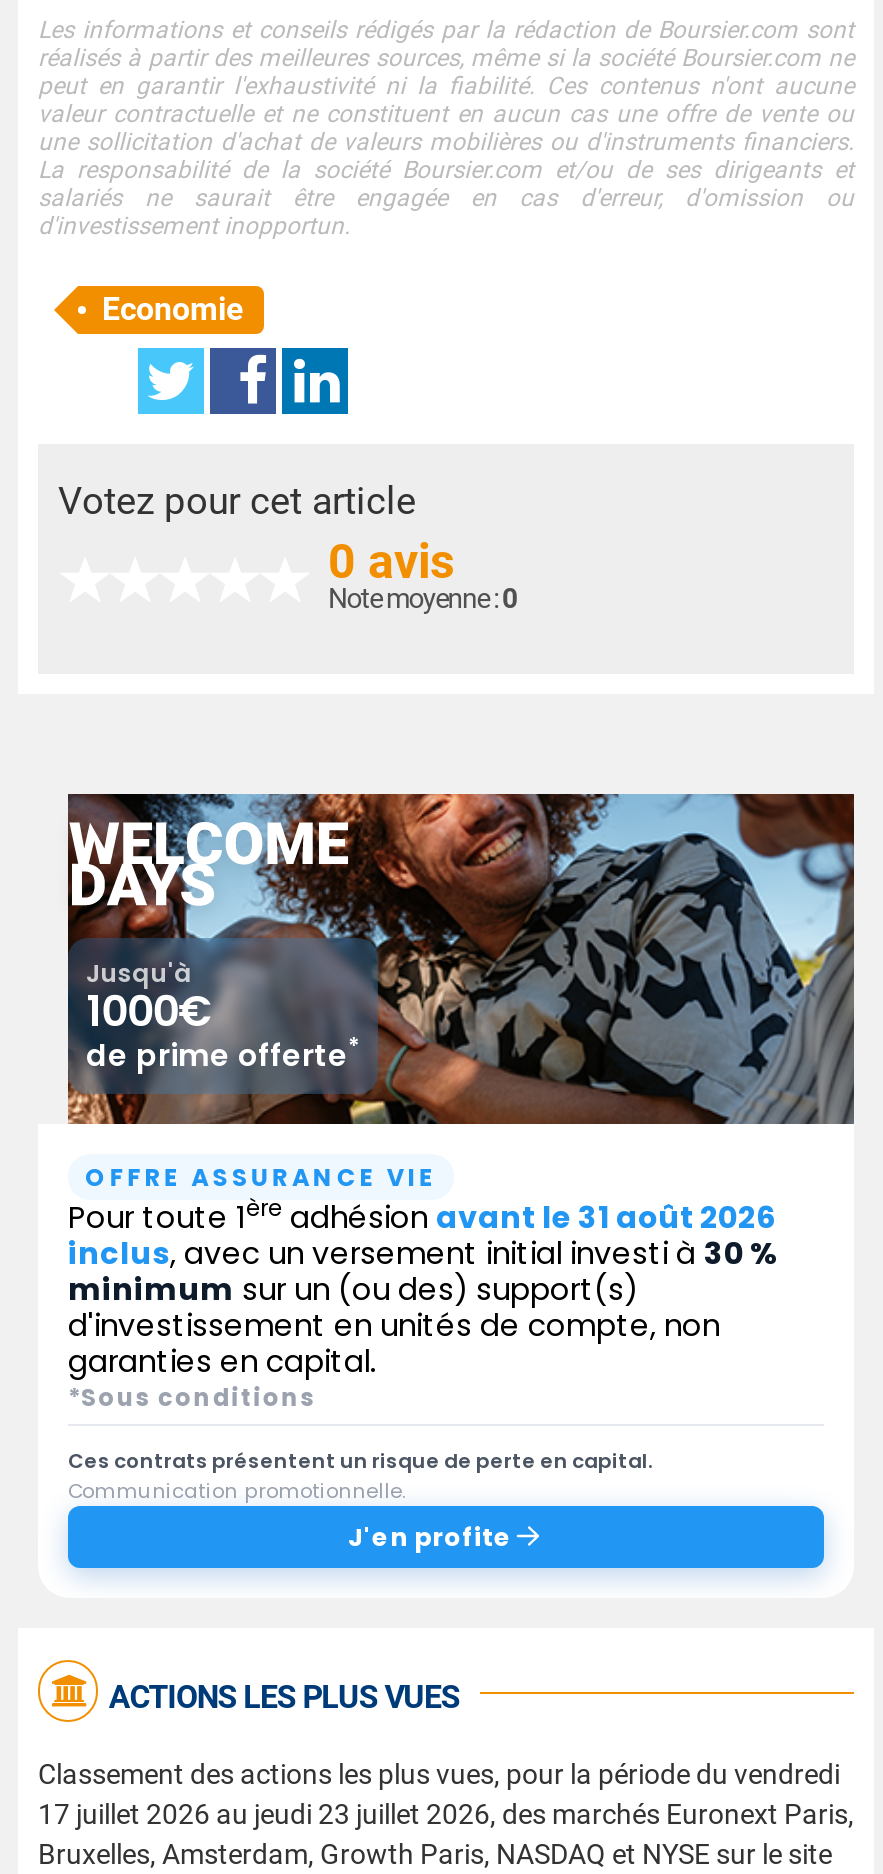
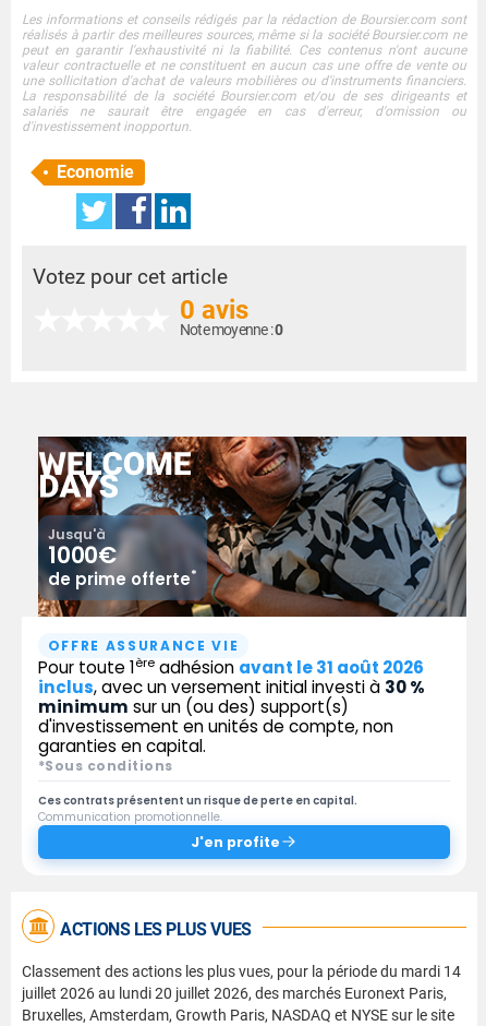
[38,1757,854,1829] Classement des actions les plus vues, pour la période du vendredi | 17 juillet 2026 au jeudi 23 juillet 2026, des marchés Euronext Paris, -> [22,962,461,1002] Classement des actions les plus vues, pour la période du mardi 14 | juillet 2026 au lundi 20 juillet 2026, des marchés Euronext Paris,

